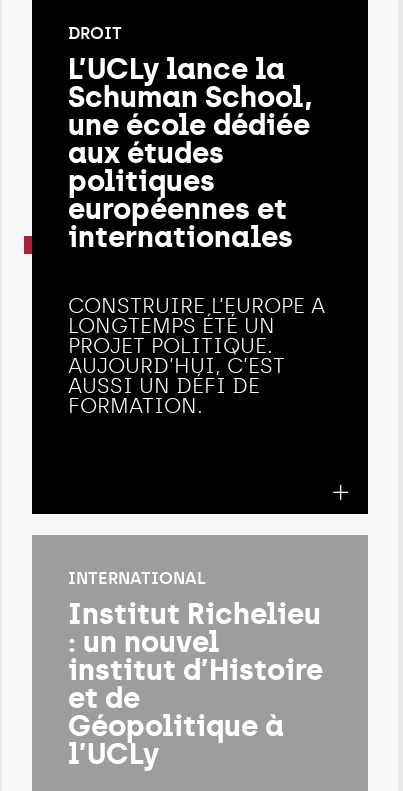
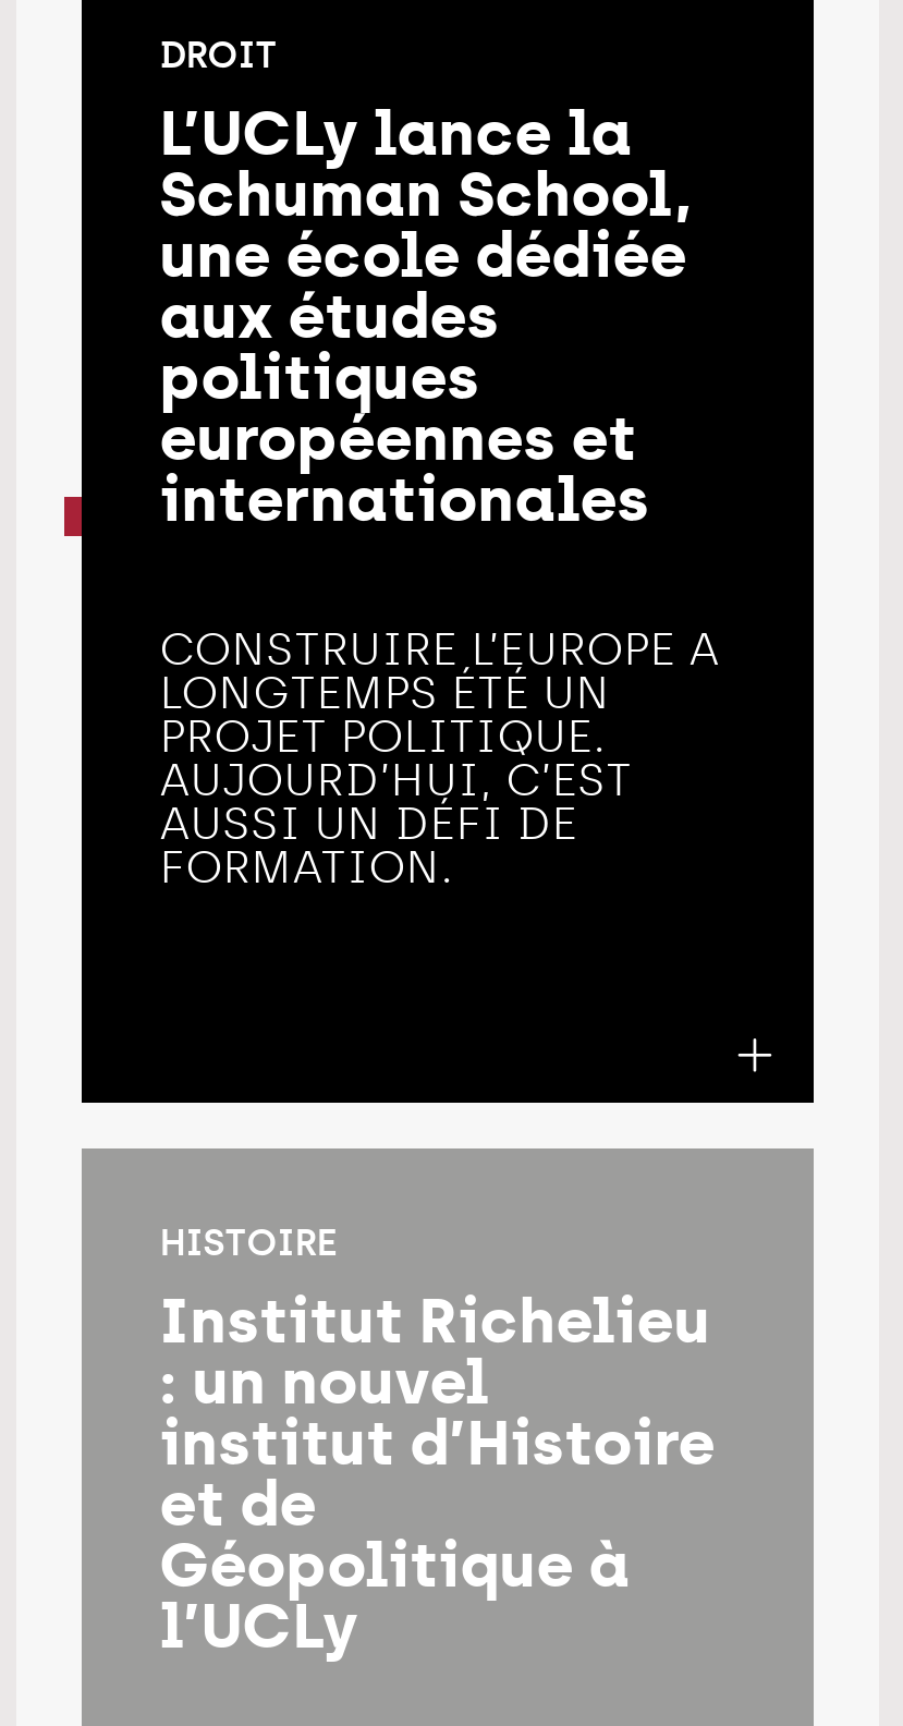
[68,568,206,588] INTERNATIONAL -> [160,1221,338,1265] HISTOIRE

